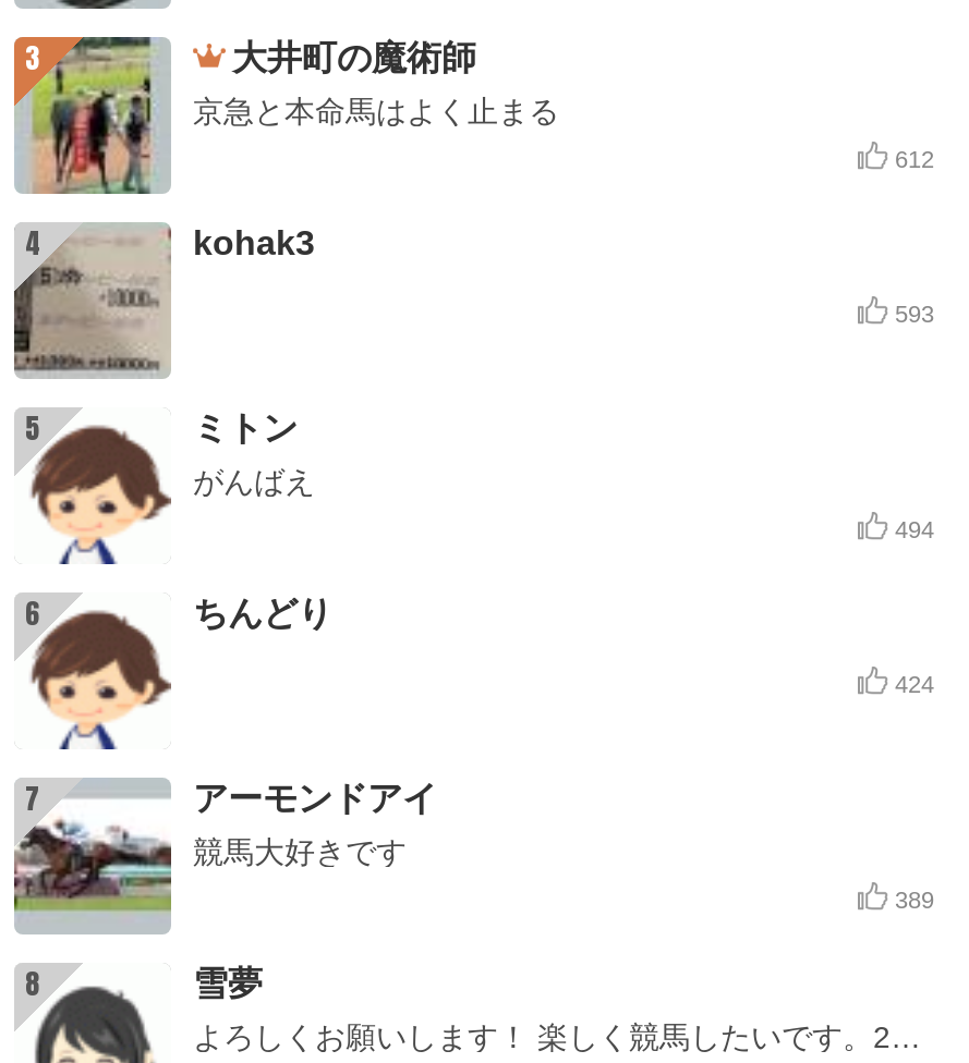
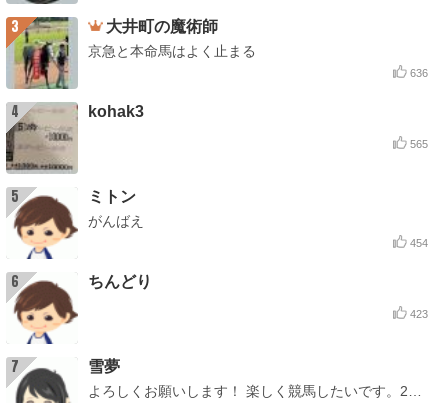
[895,145,934,171] 612 -> [410,67,428,79] 636
[895,300,934,326] 593 -> [410,138,428,150] 565
[895,515,934,542] 494 -> [410,237,428,249] 454
[895,670,934,696] 424 -> [410,308,428,320] 423
[12,778,934,1003] [image] | アーモンドアイ | 競馬大好きです | 389 | 8 -> none

